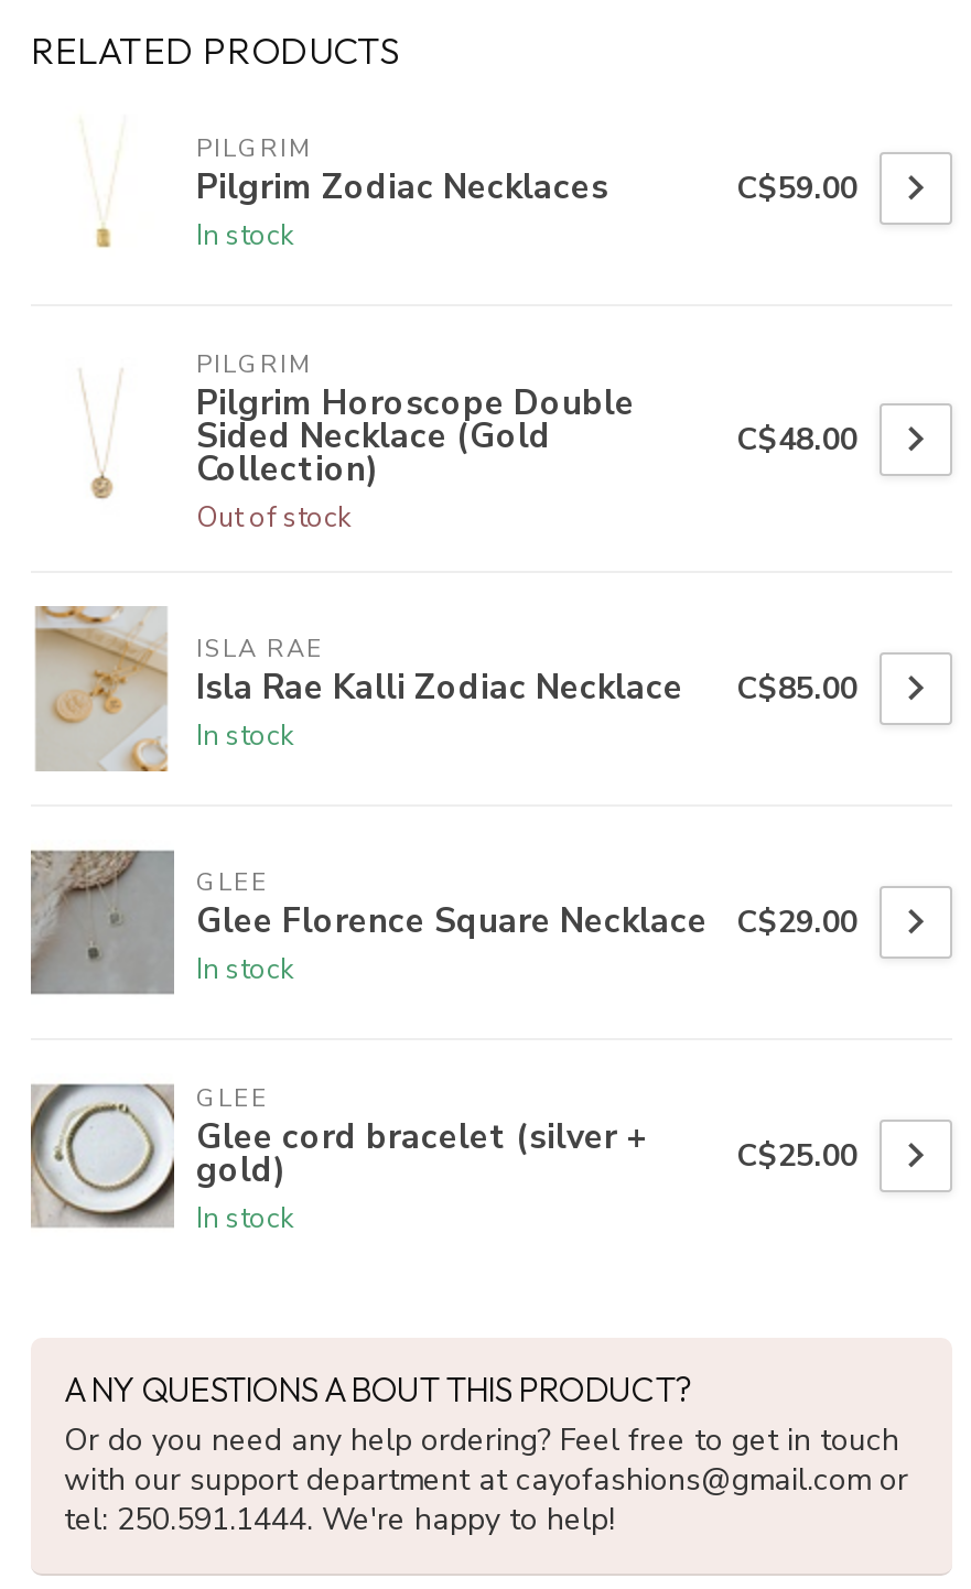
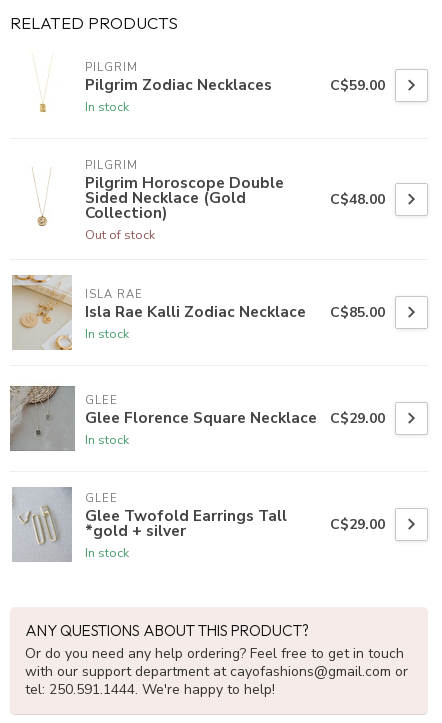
[29,1073,648,1239] [image] | Glee cord bracelet (silver + | gold) -> [10,486,287,563] [image] | Glee Twofold Earrings Tall | *gold + silver
[736,1136,857,1178] C$25.00 -> [330,515,385,534] C$29.00

